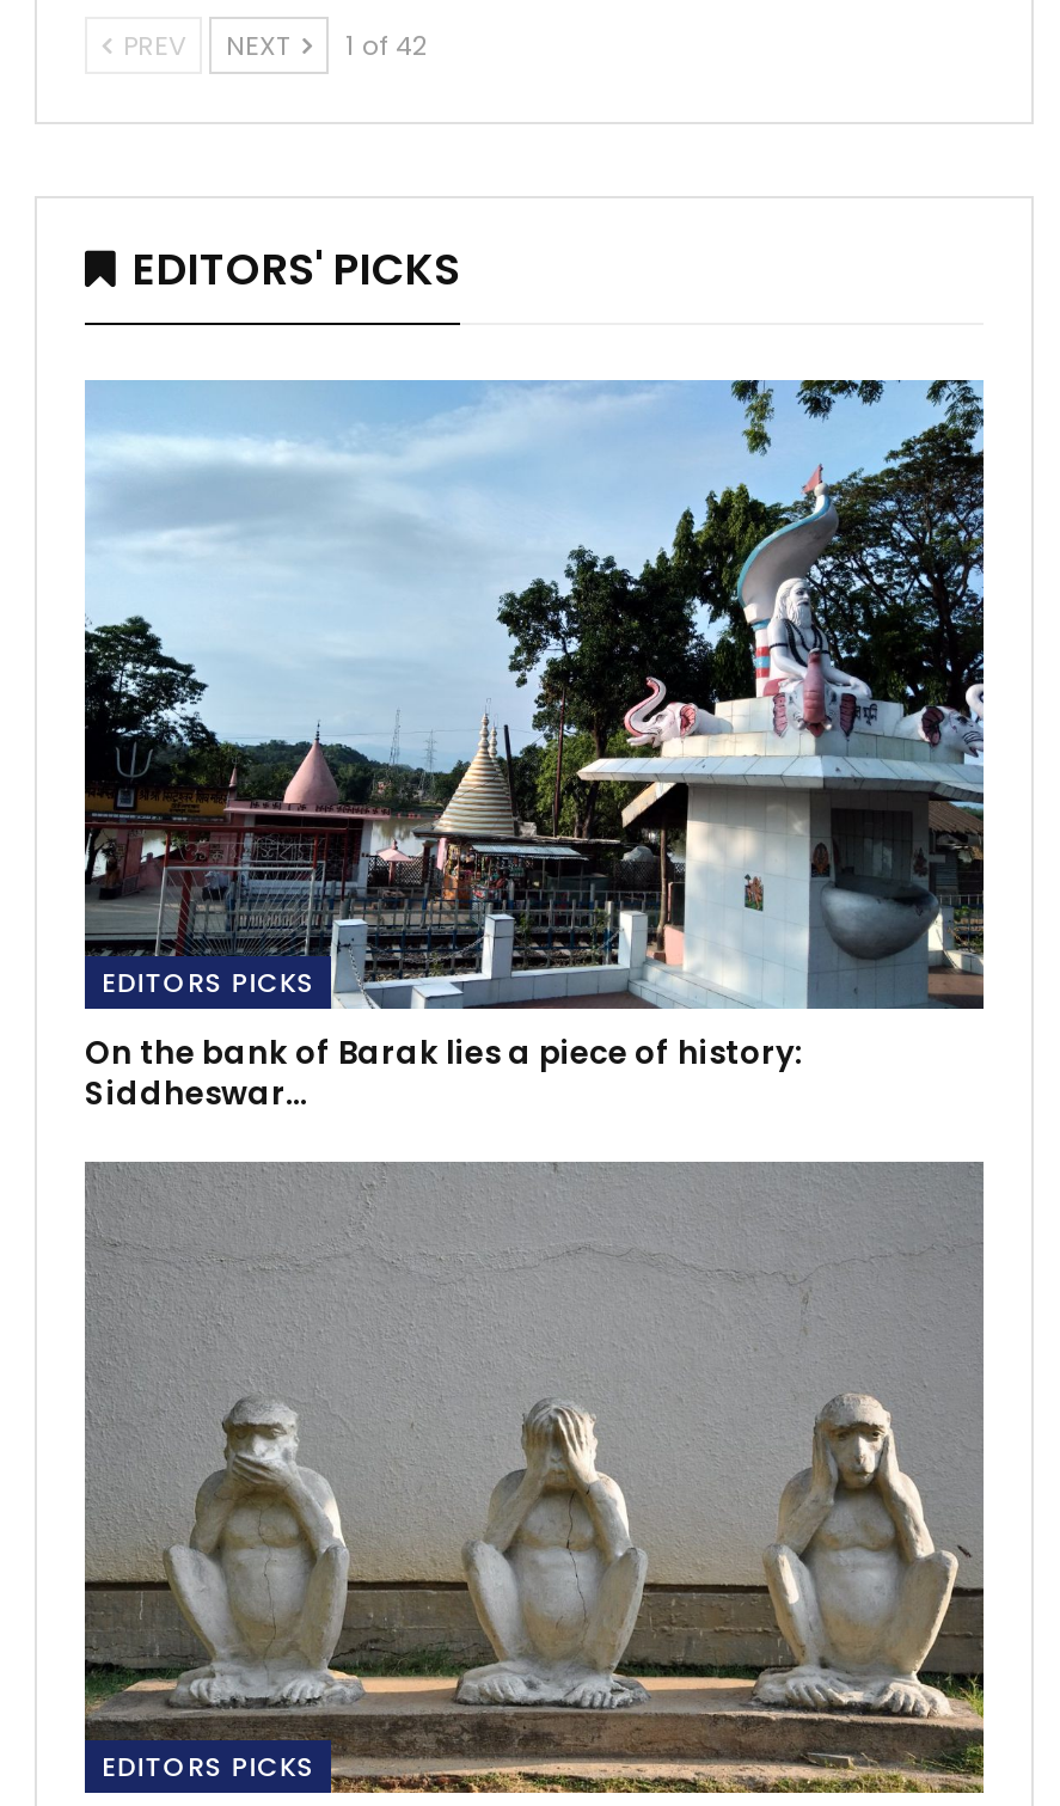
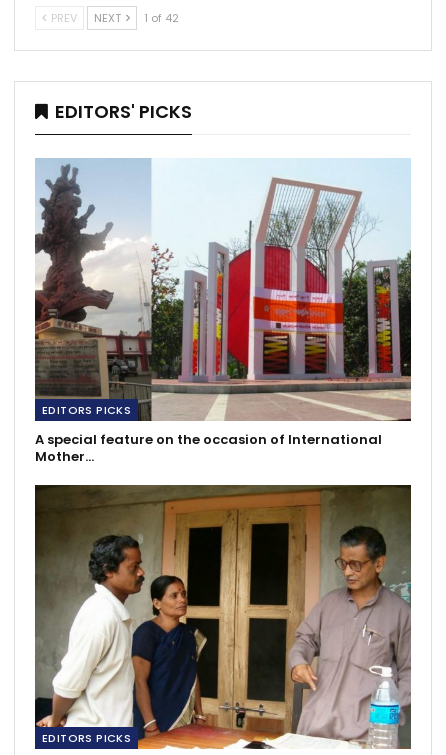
[82,378,986,1117] [image] | On the bank of Barak lies a piece of history: | Siddheswar… -> [34,158,412,466] [image] | A special feature on the occasion of International | Mother…
[82,1162,984,1795] [image] -> [34,485,412,750] [image]

